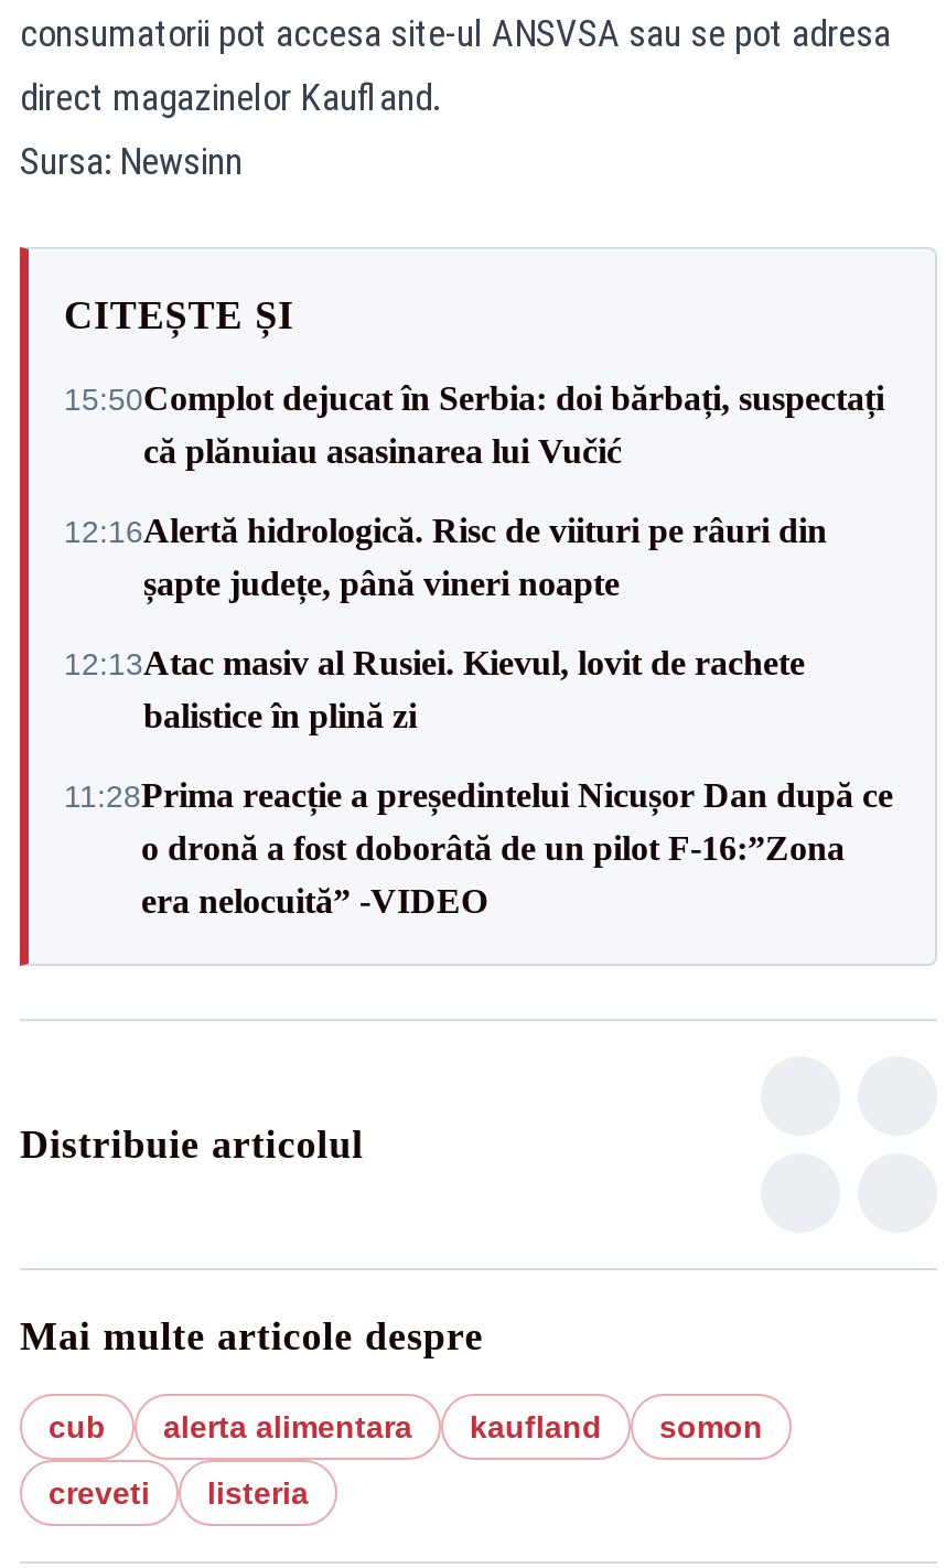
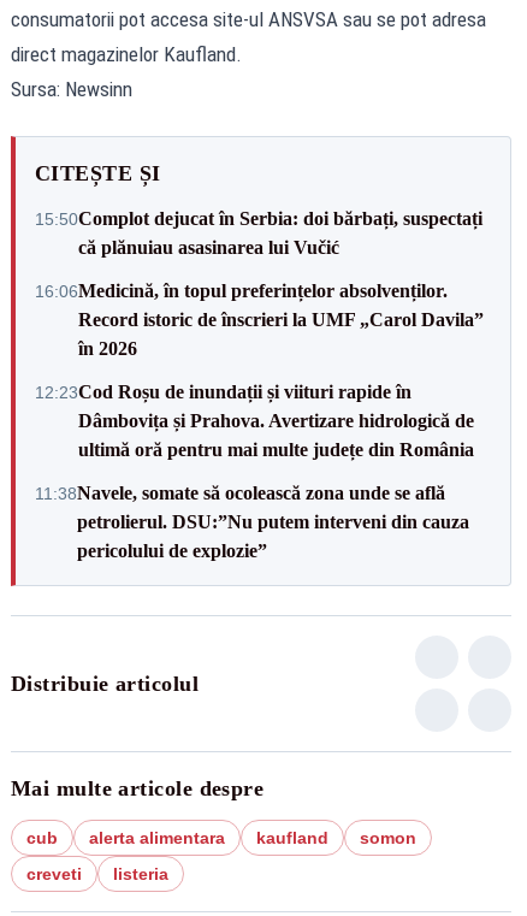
[64,512,827,602] 12:16Alertă hidrologică. Risc de viituri pe râuri din | șapte județe, până vineri noapte -> [35,280,484,358] 16:06Medicină, în topul preferințelor absolvenților. | Record istoric de înscrieri la UMF „Carol Davila” | în 2026
[64,644,805,734] 12:13Atac masiv al Rusiei. Kievul, lovit de rachete | balistice în plină zi -> [35,381,474,459] 12:23Cod Roșu de inundații și viituri rapide în | Dâmbovița și Prahova. Avertizare hidrologică de | ultimă oră pentru mai multe județe din România
[64,776,893,920] 11:28Prima reacție a președintelui Nicușor Dan după ce | o dronă a fost doborâtă de un pilot F-16:”Zona | era nelocuită” -VIDEO -> [35,482,469,560] 11:38Navele, somate să ocolească zona unde se află | petrolierul. DSU:”Nu putem interveni din cauza | pericolului de explozie”

